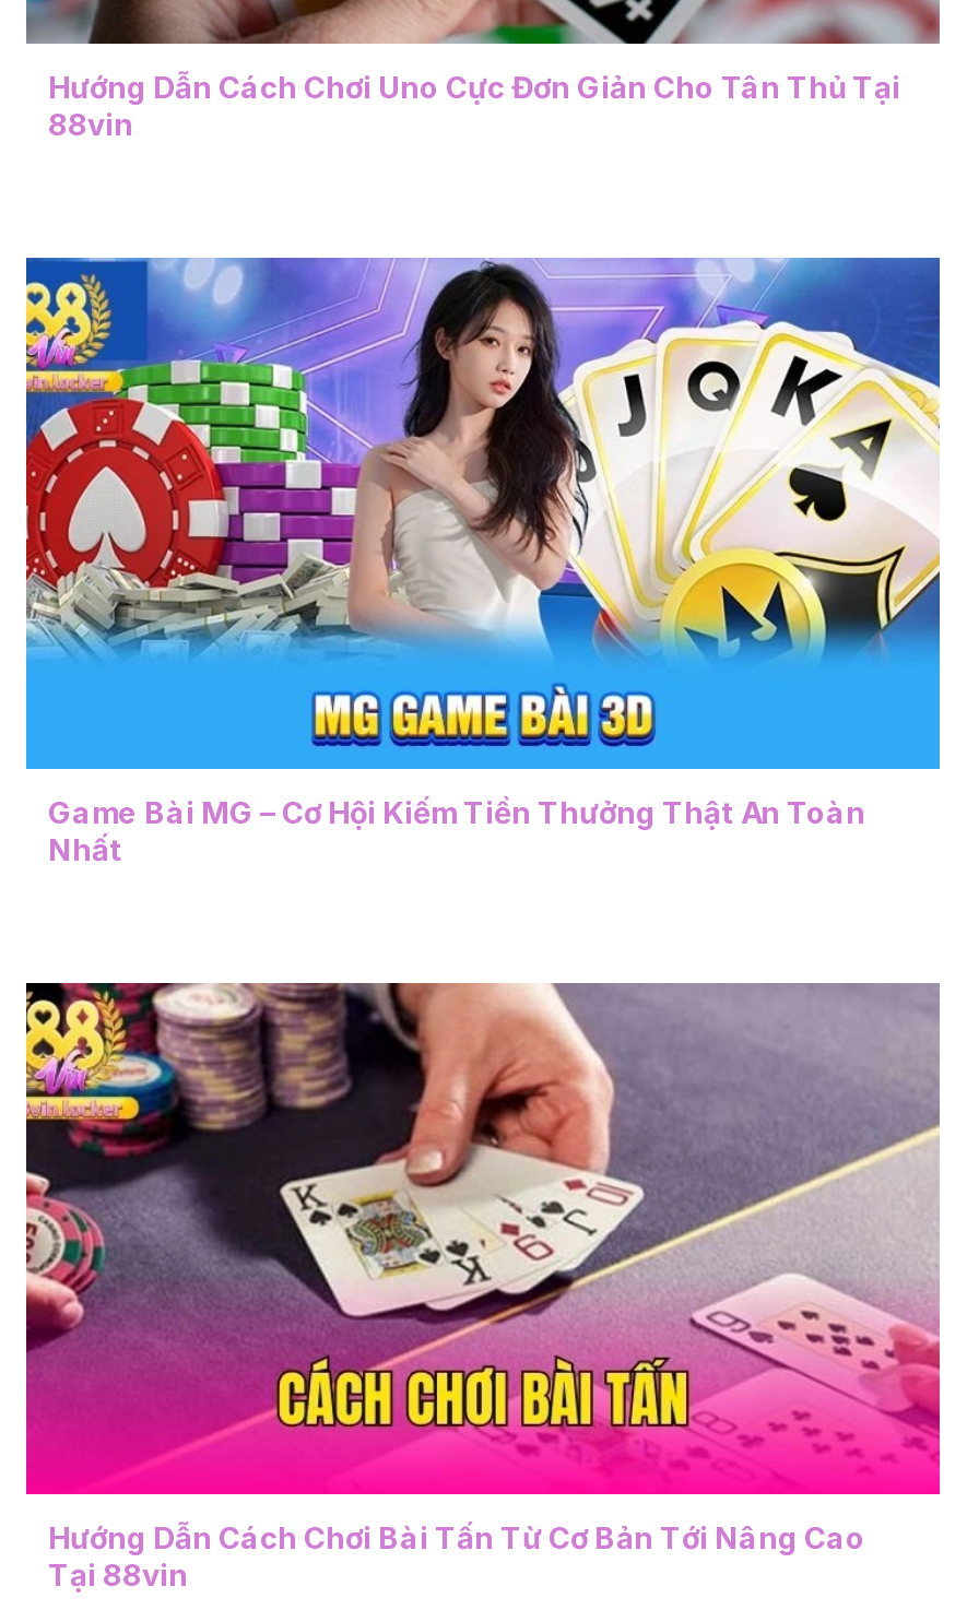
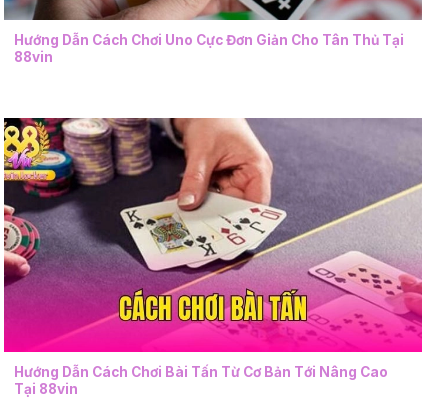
[24,256,942,868] [image] | Game Bài MG – Cơ Hội Kiếm Tiền Thưởng Thật An Toàn | Nhất -> none

